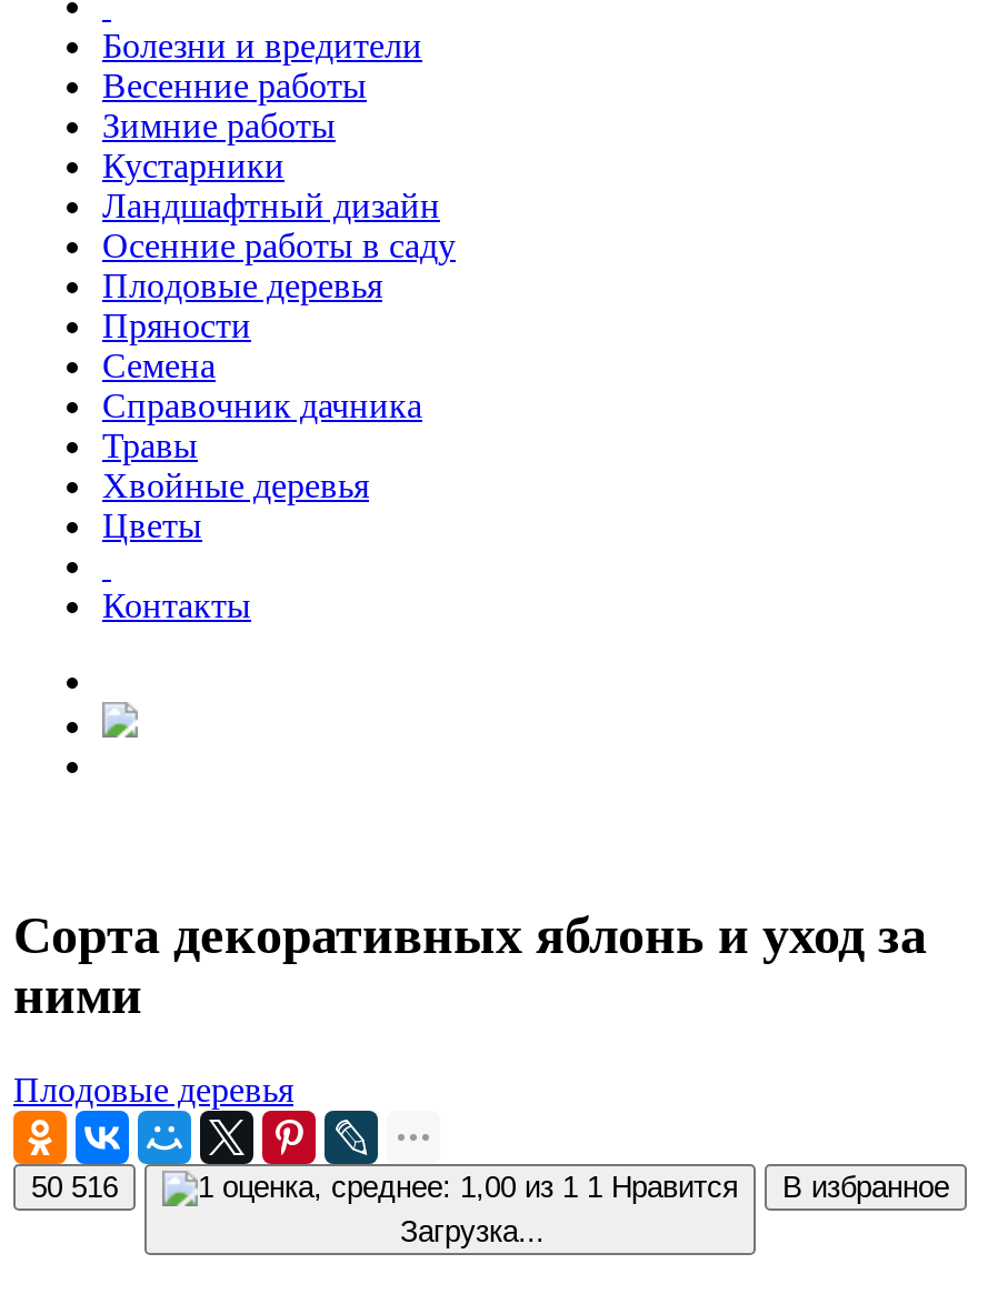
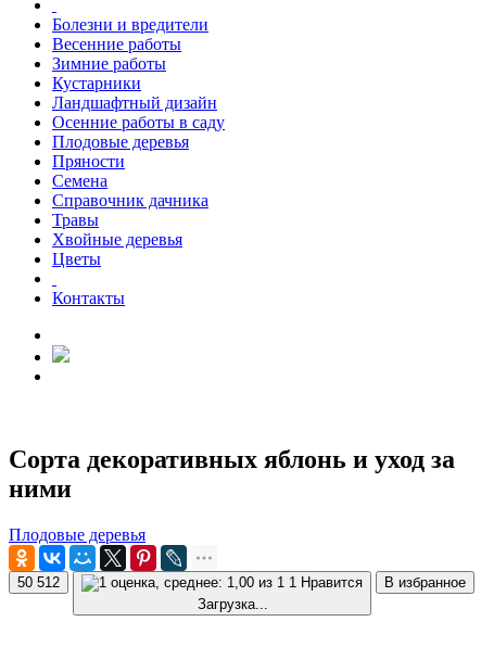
[31,1170,118,1204] 50 516 -> [17,574,60,590] 50 512

